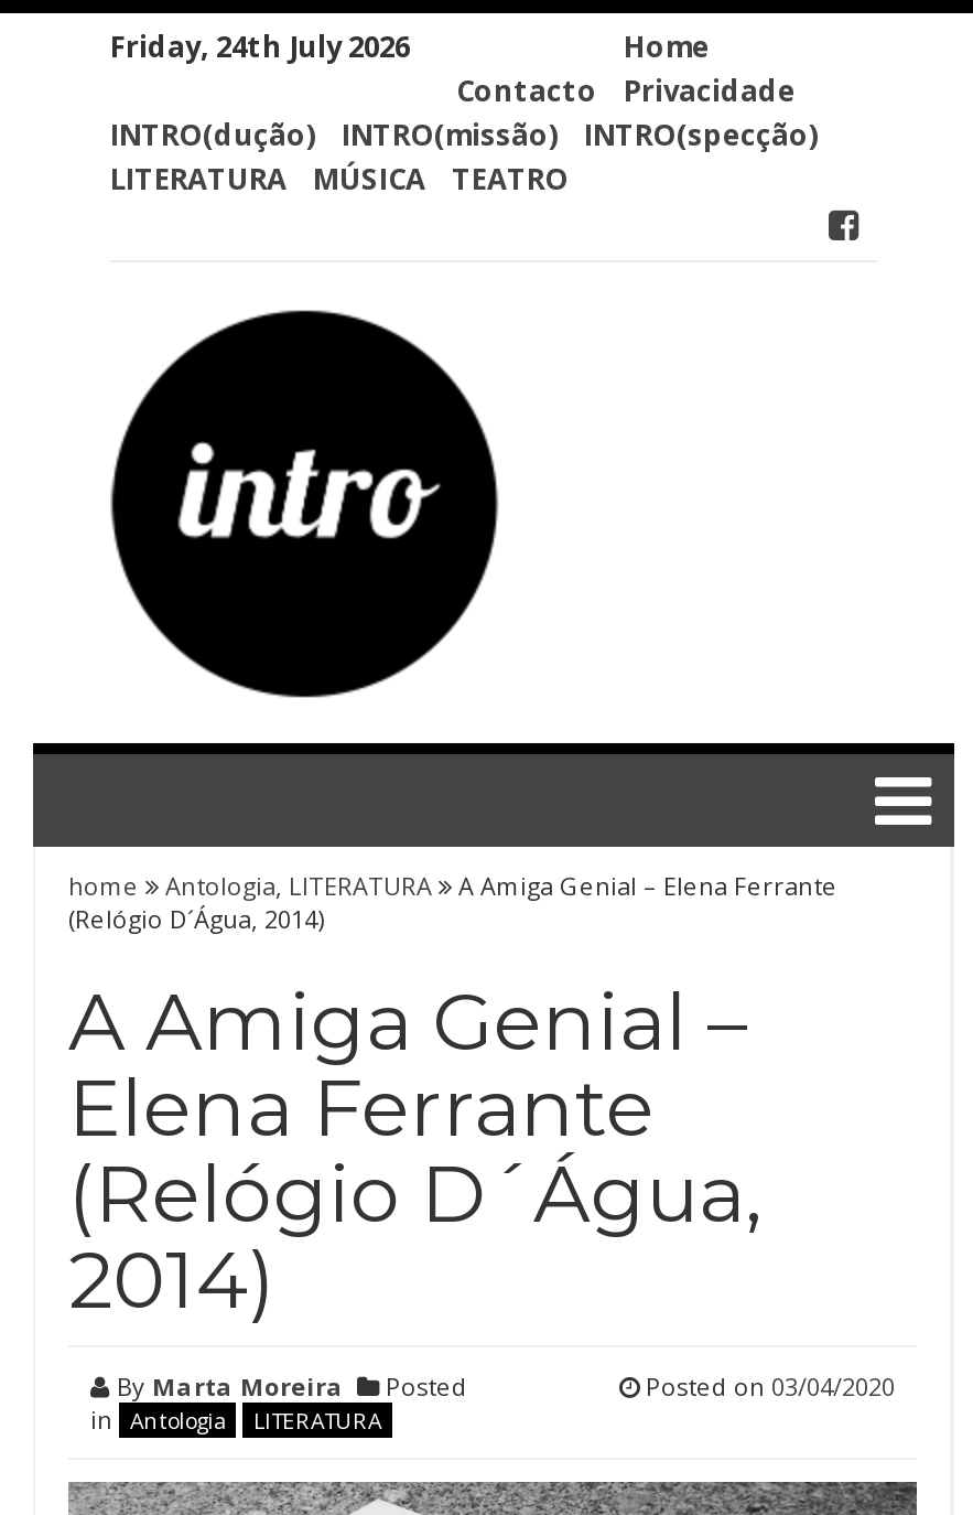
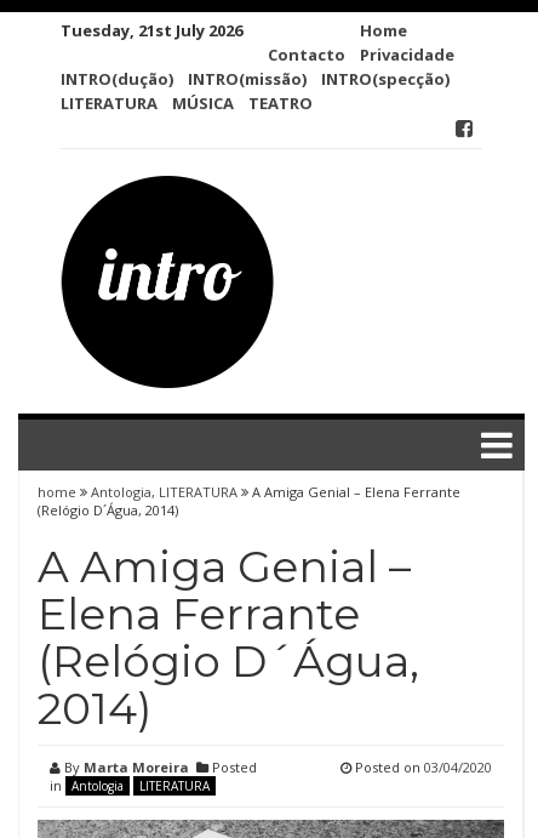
[110,26,410,66] Friday, 24th July 2026 -> [61,19,242,41] Tuesday, 21st July 2026

